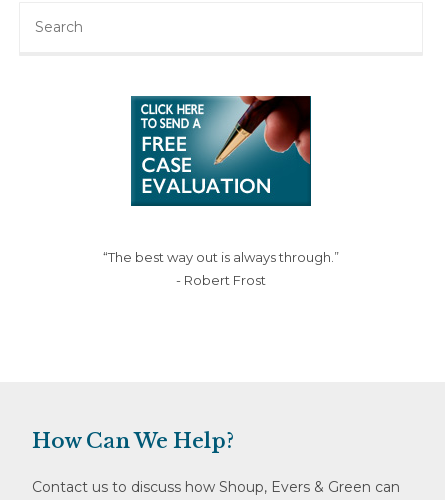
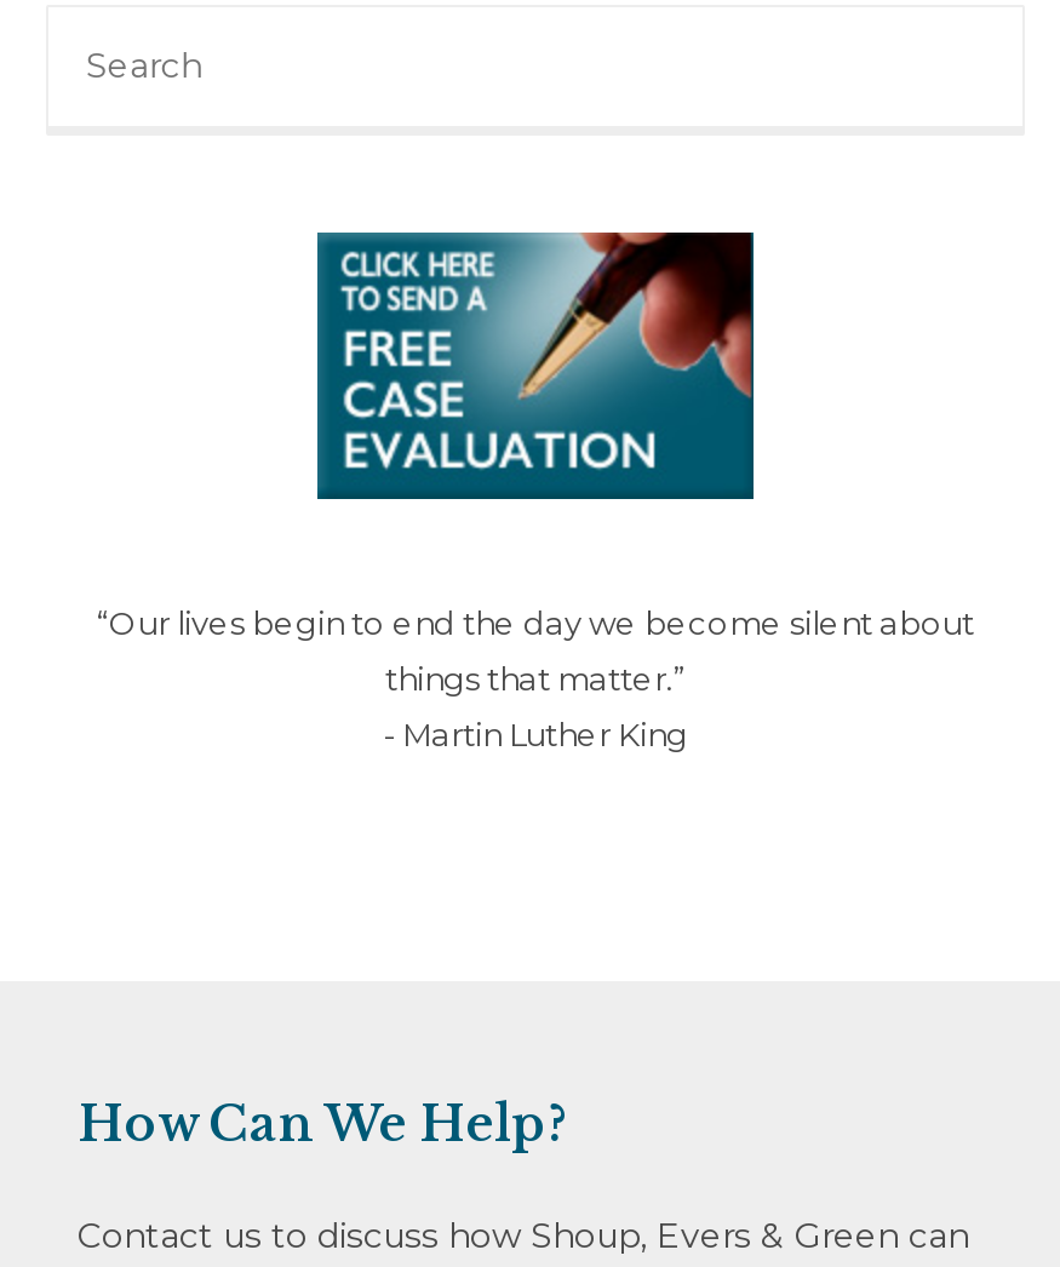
[103,249,339,288] “The best way out is always through.” | - Robert Frost -> [97,603,974,753] “Our lives begin to end the day we become silent about | things that matter.” | - Martin Luther King

